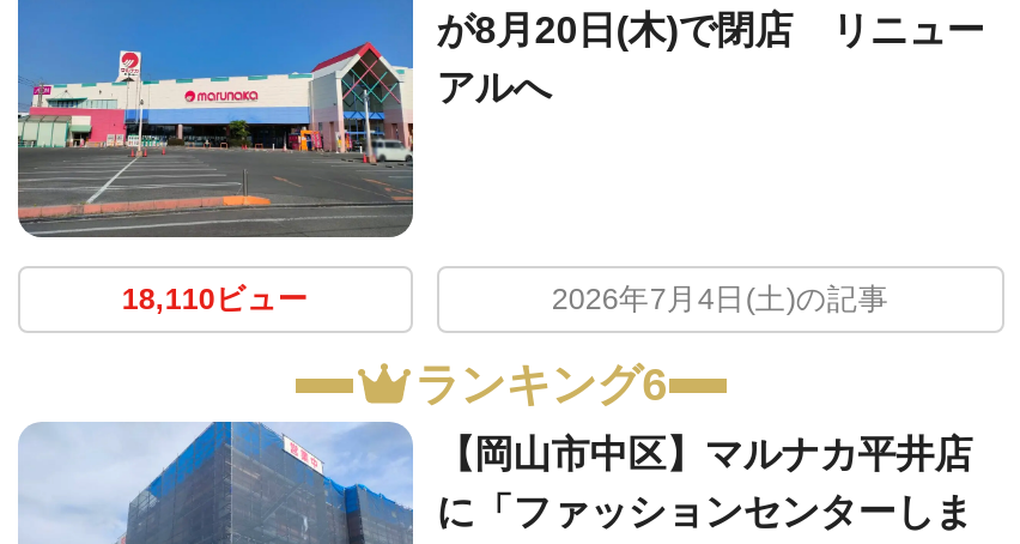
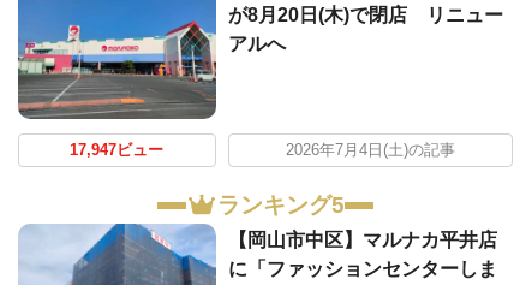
[122,282,308,315] 18,110ビュー -> [70,142,164,158] 17,947ビュー
[414,360,668,410] ランキング6 -> [217,193,344,218] ランキング5

